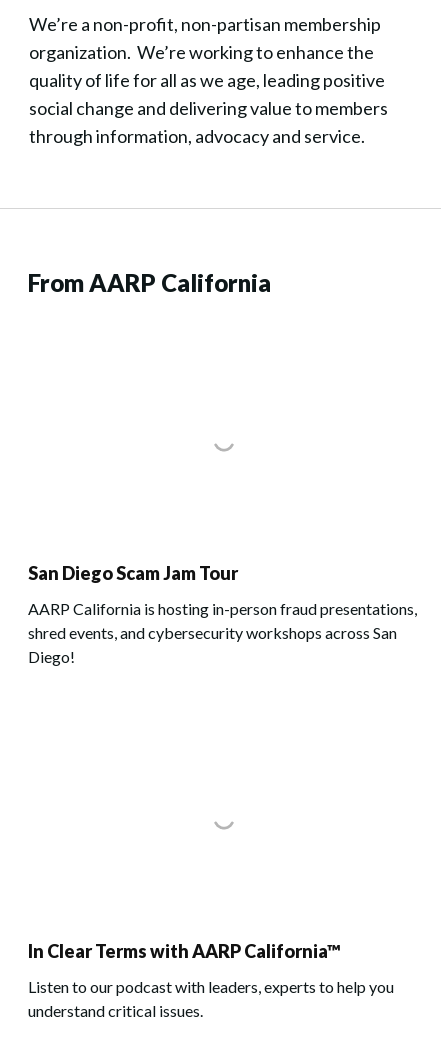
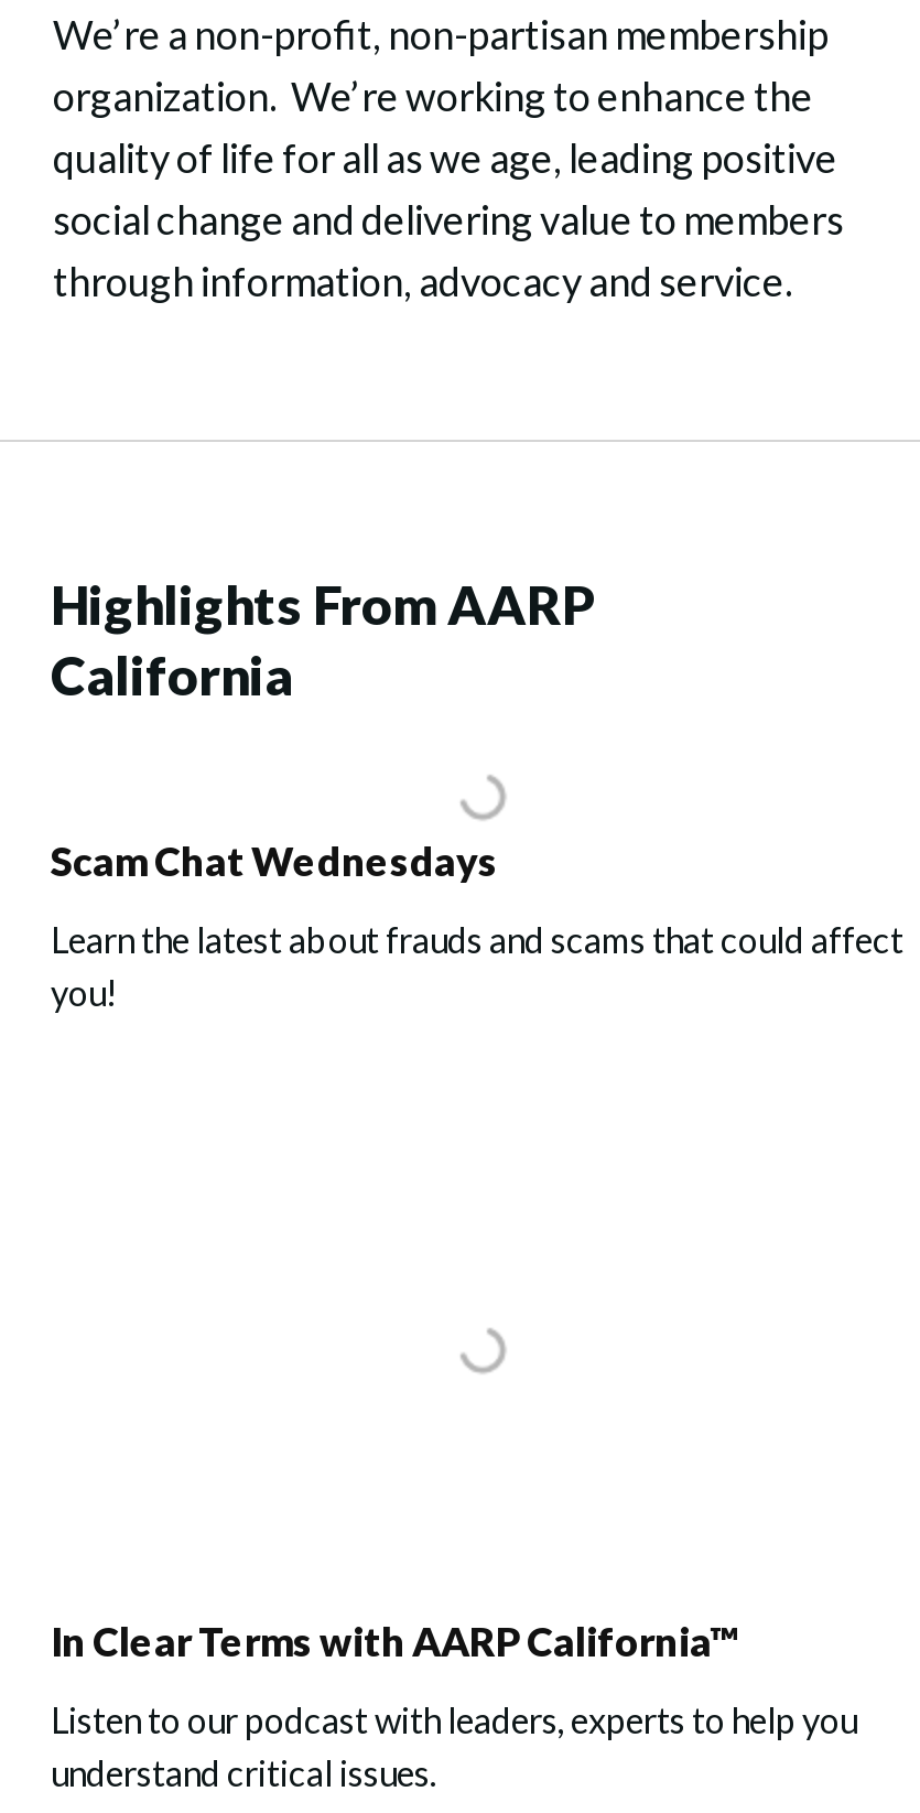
[28,268,271,297] From AARP California -> [51,572,595,706] Highlights From AARP | California
[28,562,238,584] San Diego Scam Jam Tour -> [51,837,498,885] Scam Chat Wednesdays
[28,599,417,666] AARP California is hosting in-person fraud presentations, | shred events, and cybersecurity workshops across San | Diego! -> [51,918,903,1013] Learn the latest about frauds and scams that could affect | you!

